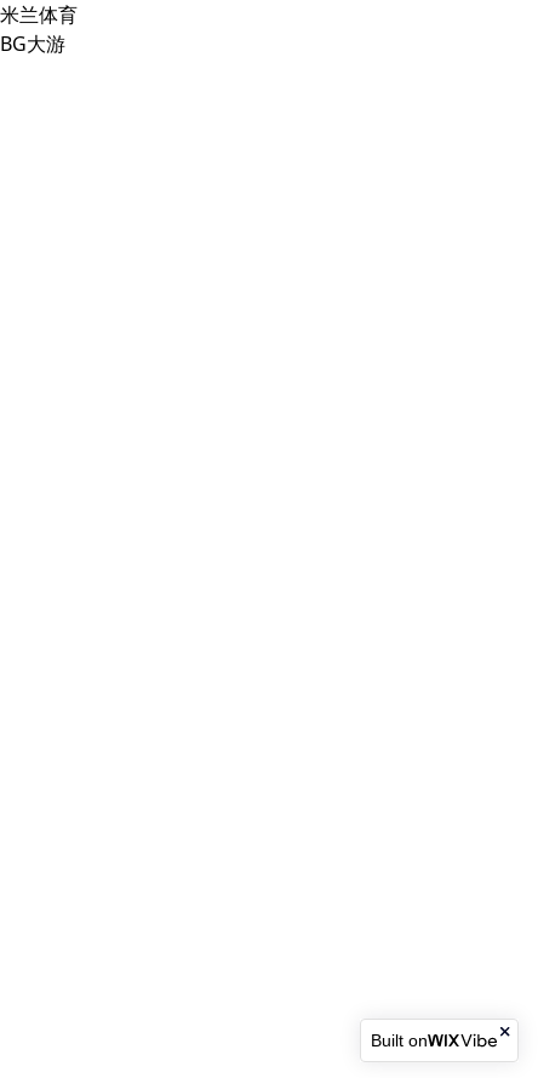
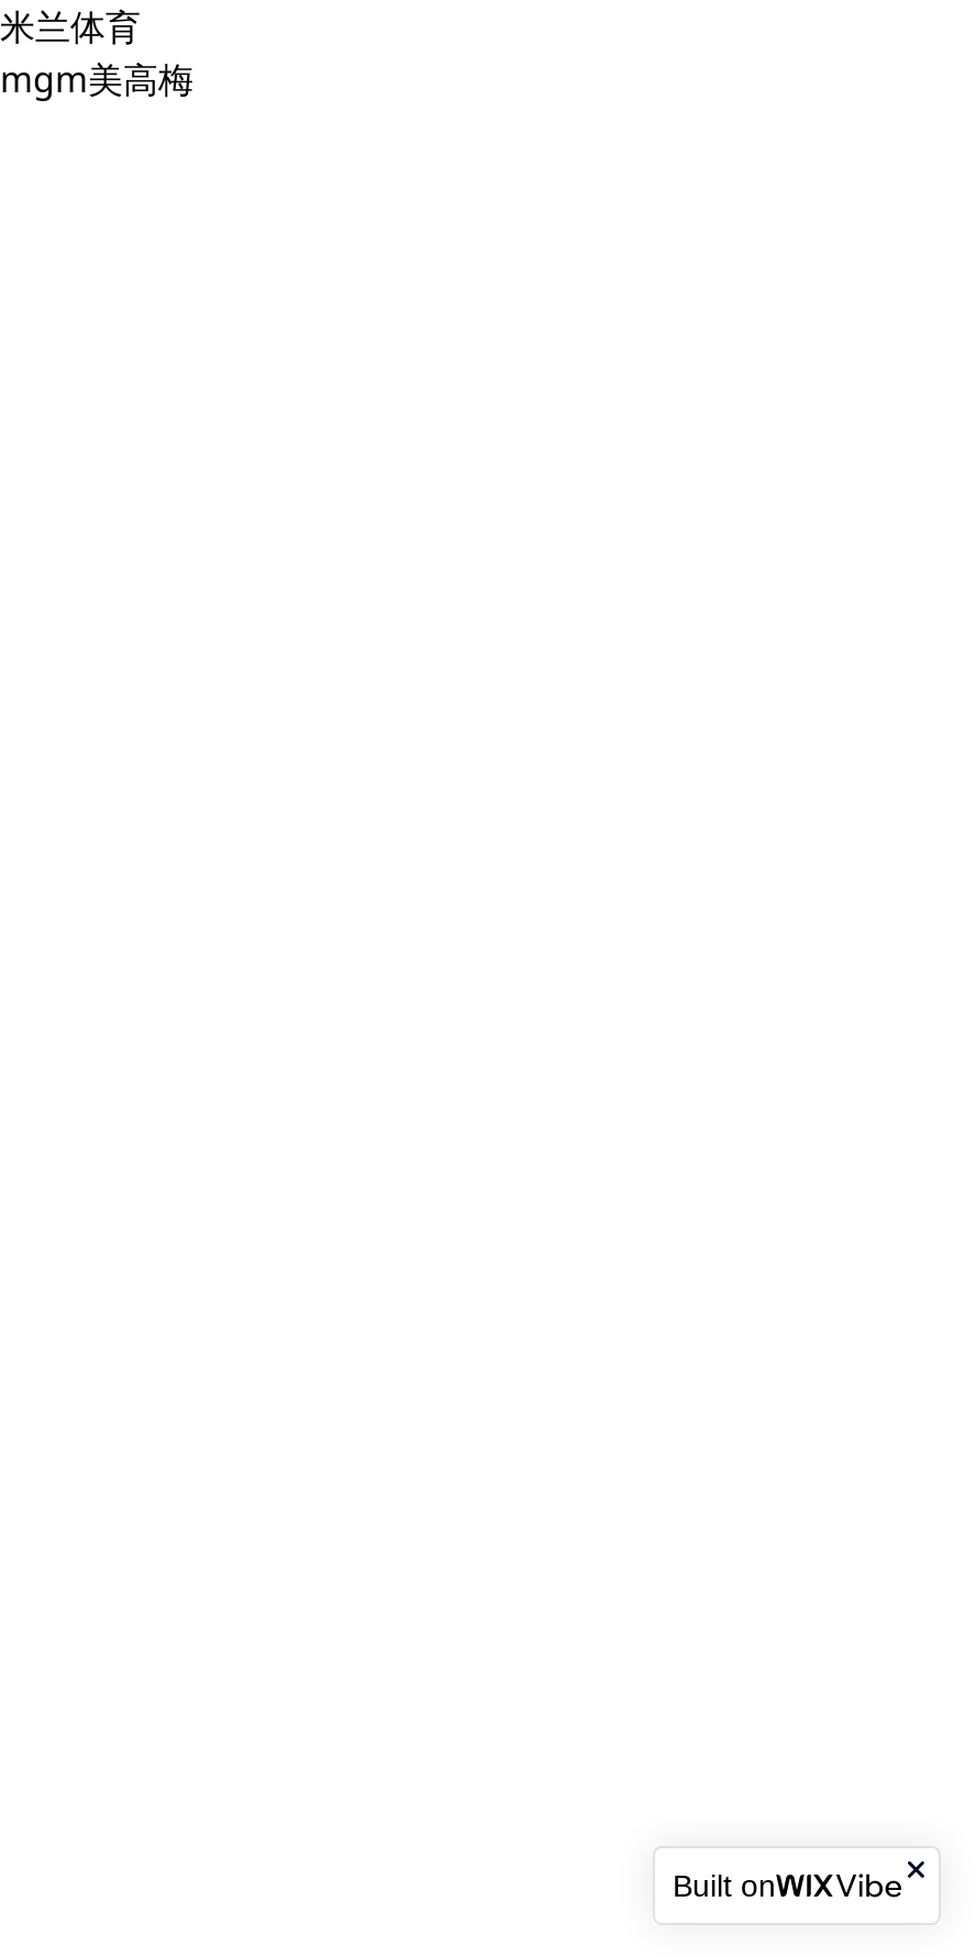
[0,30,65,57] BG大游 -> [0,55,193,103] mgm美高梅

